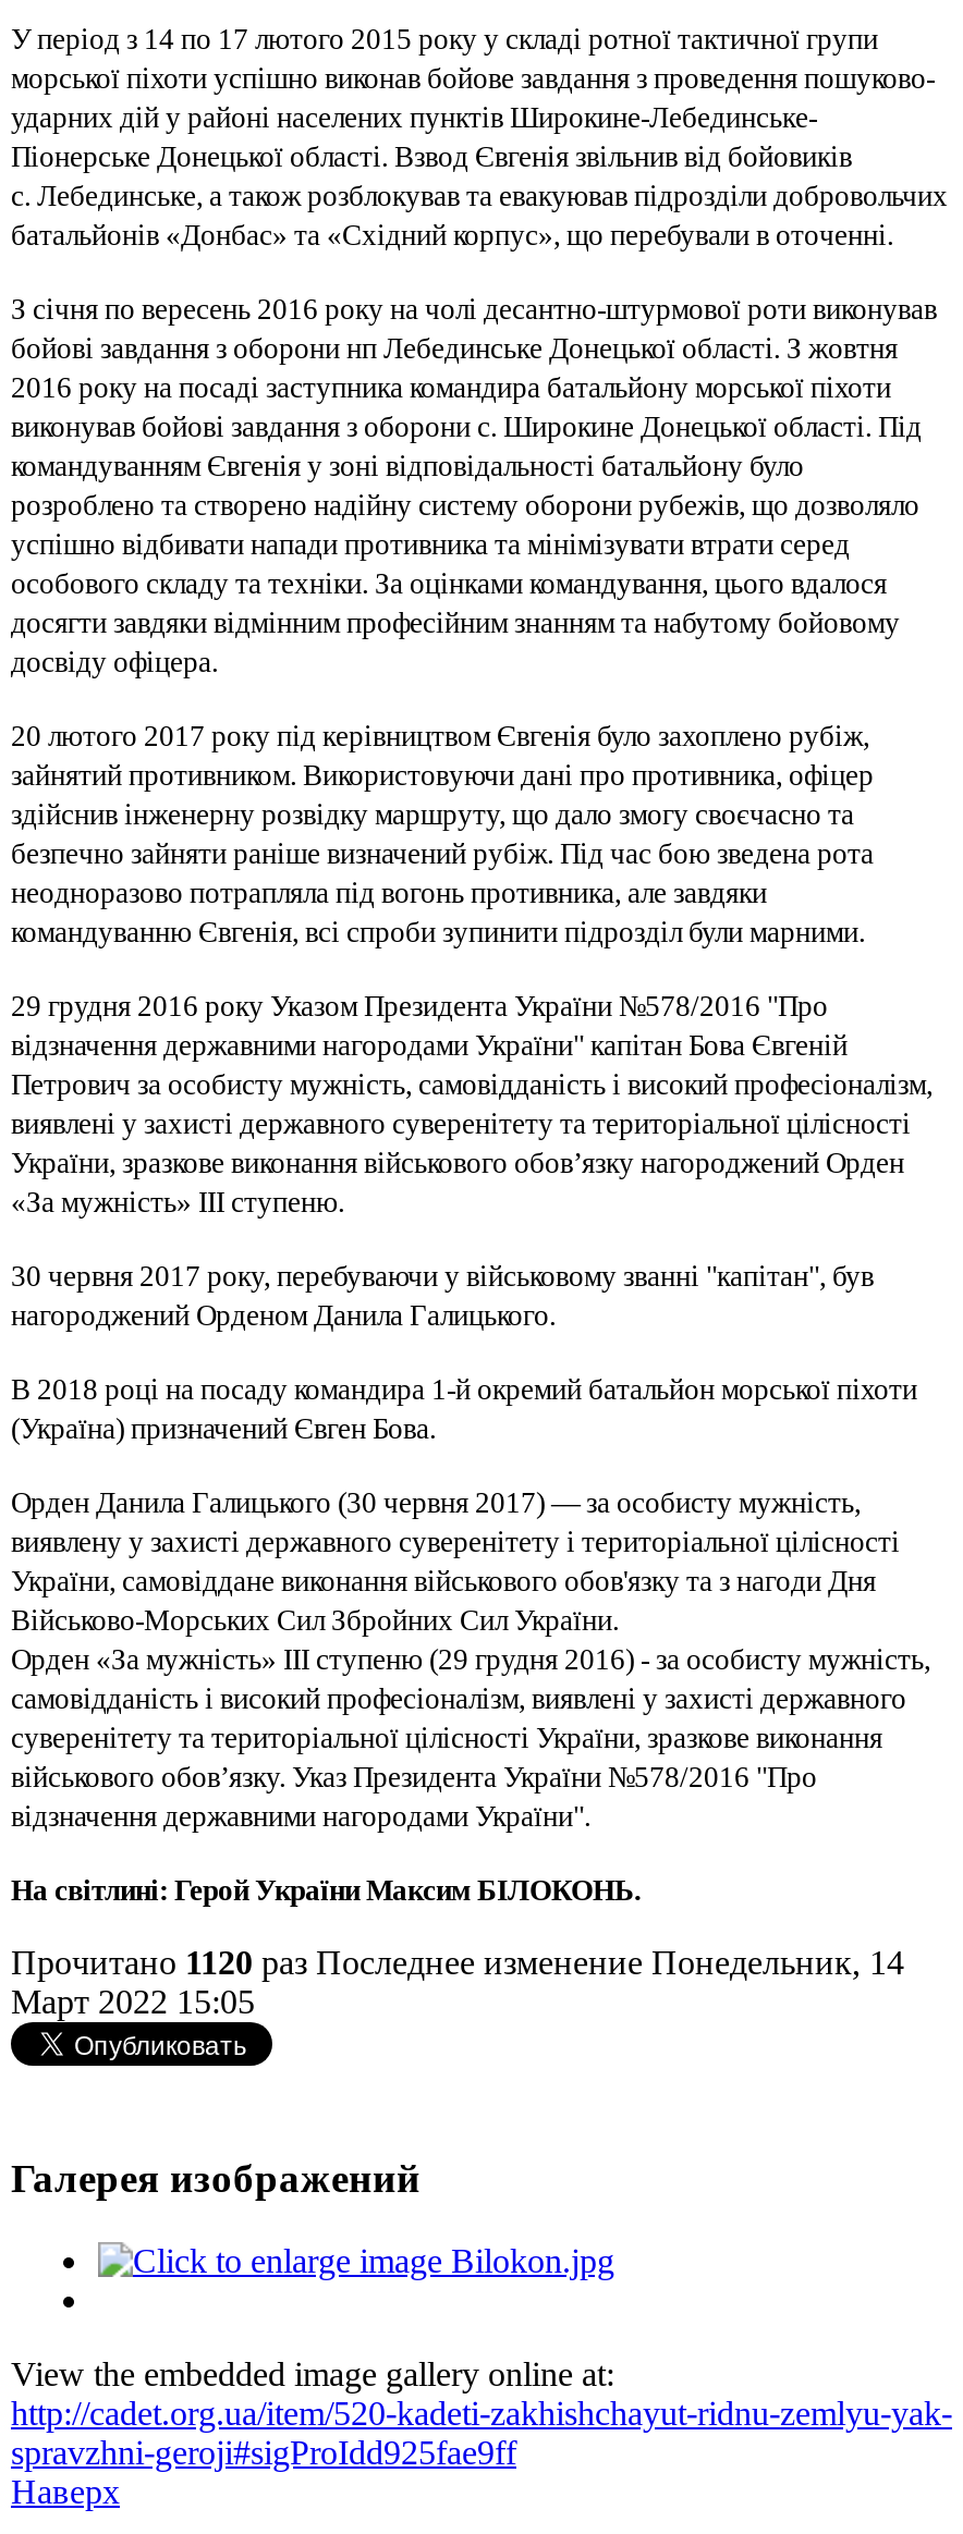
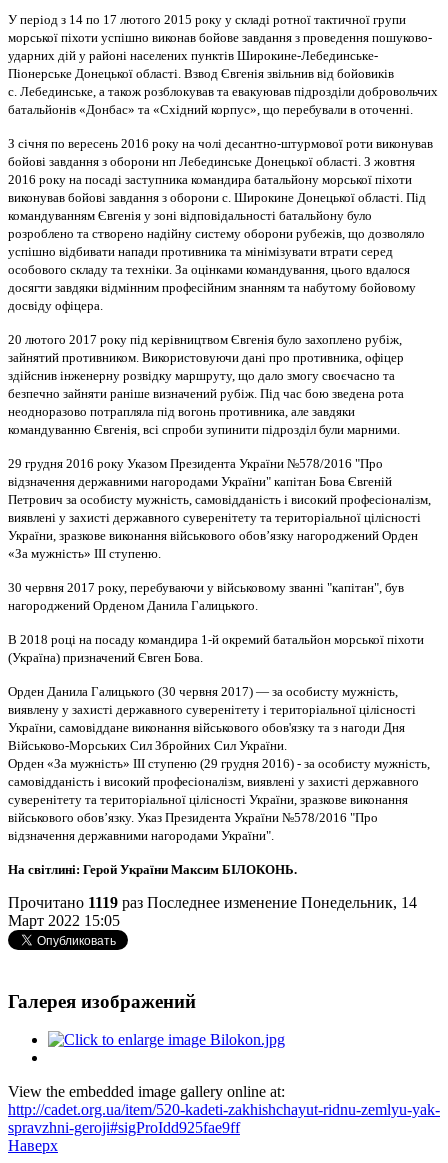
[11,1944,904,1981] Прочитано 1120 раз Последнее изменение Понедельник, 14 -> [8,894,417,911] Прочитано 1119 раз Последнее изменение Понедельник, 14

